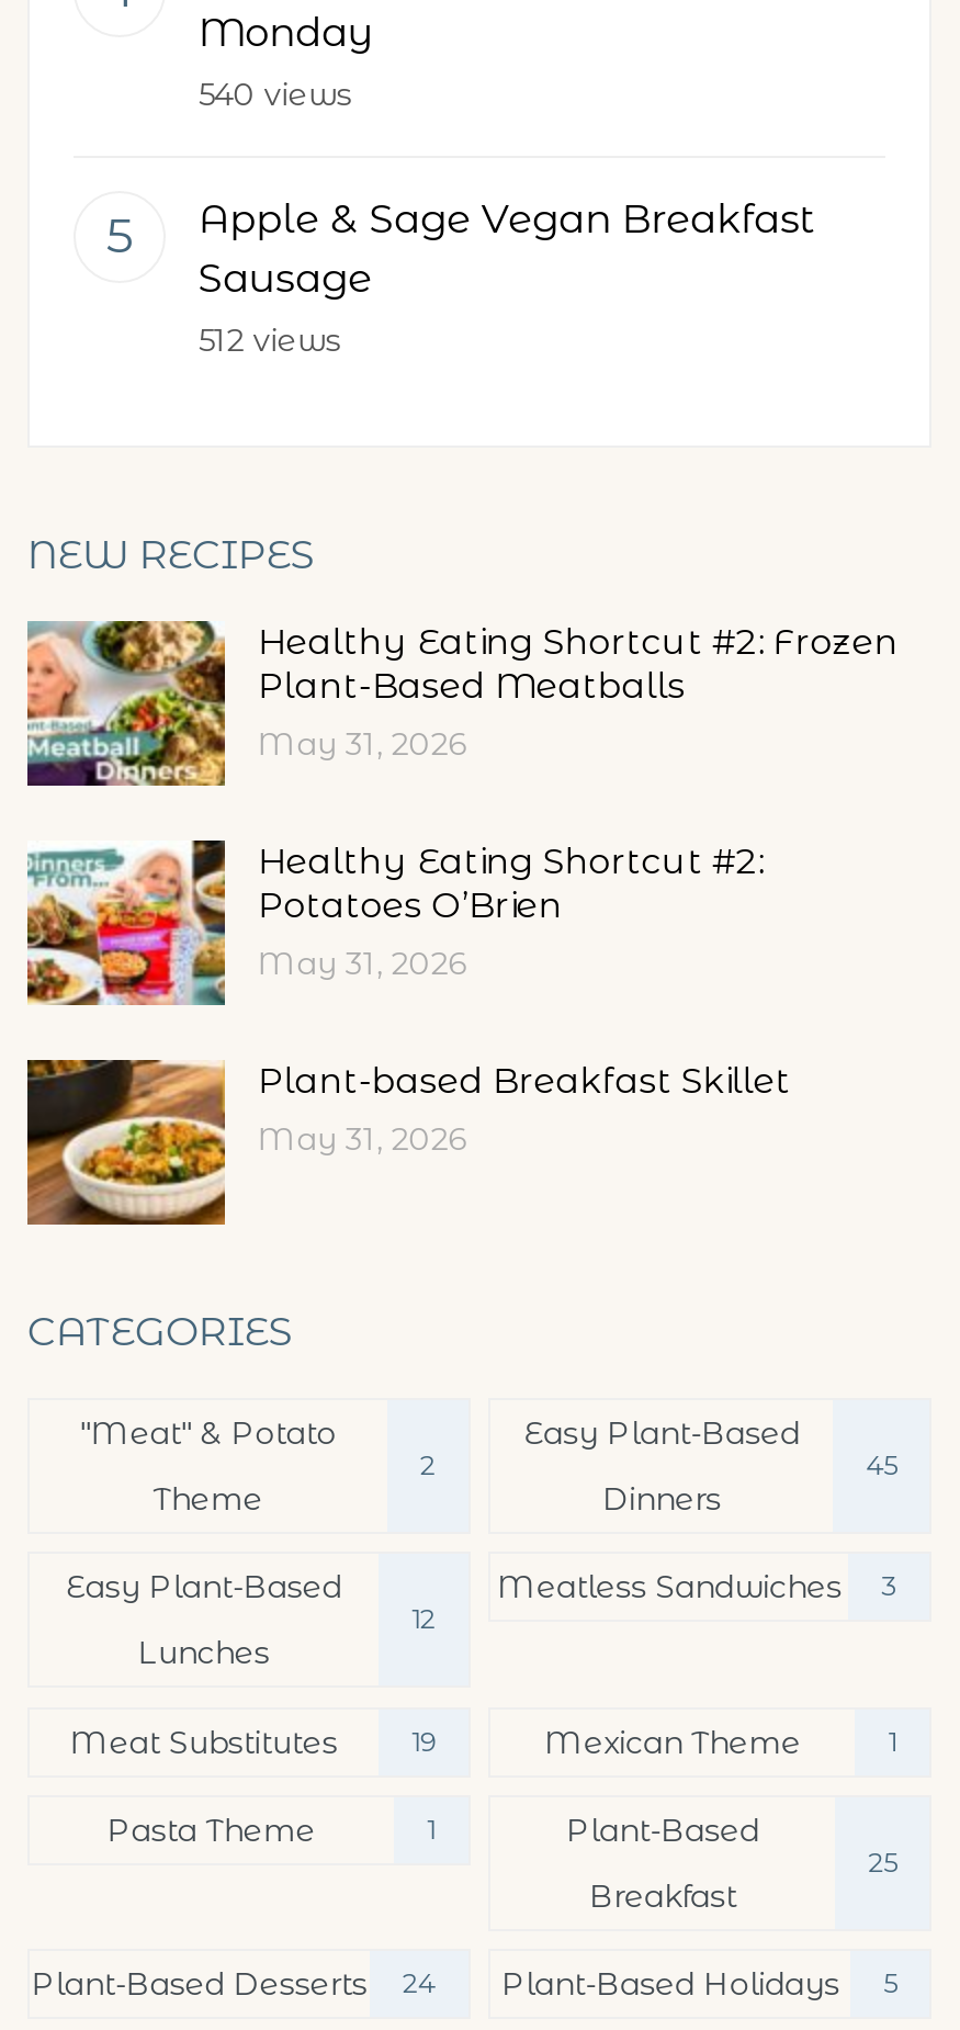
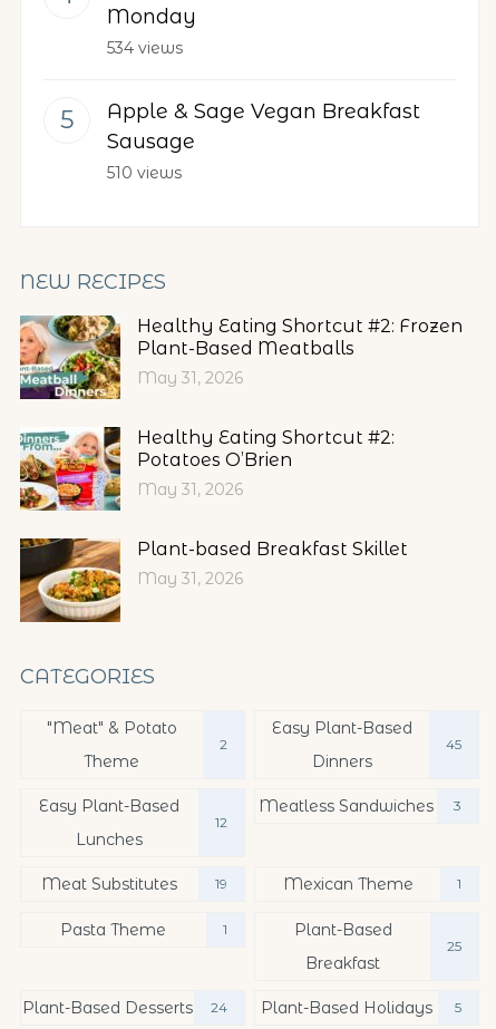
[198,74,352,114] 540 views -> [107,38,183,58] 534 views
[198,320,341,360] 512 views -> [107,163,182,183] 510 views

